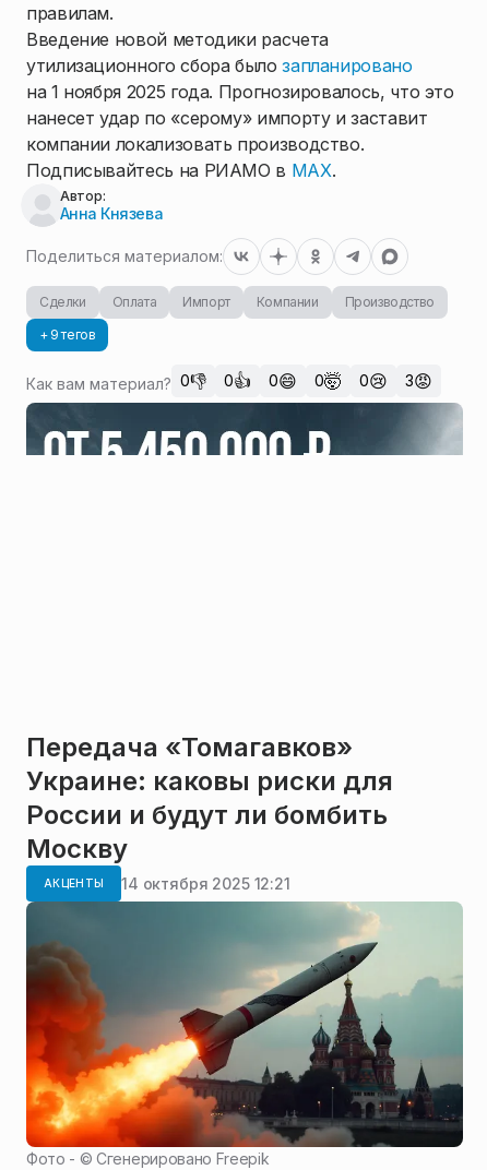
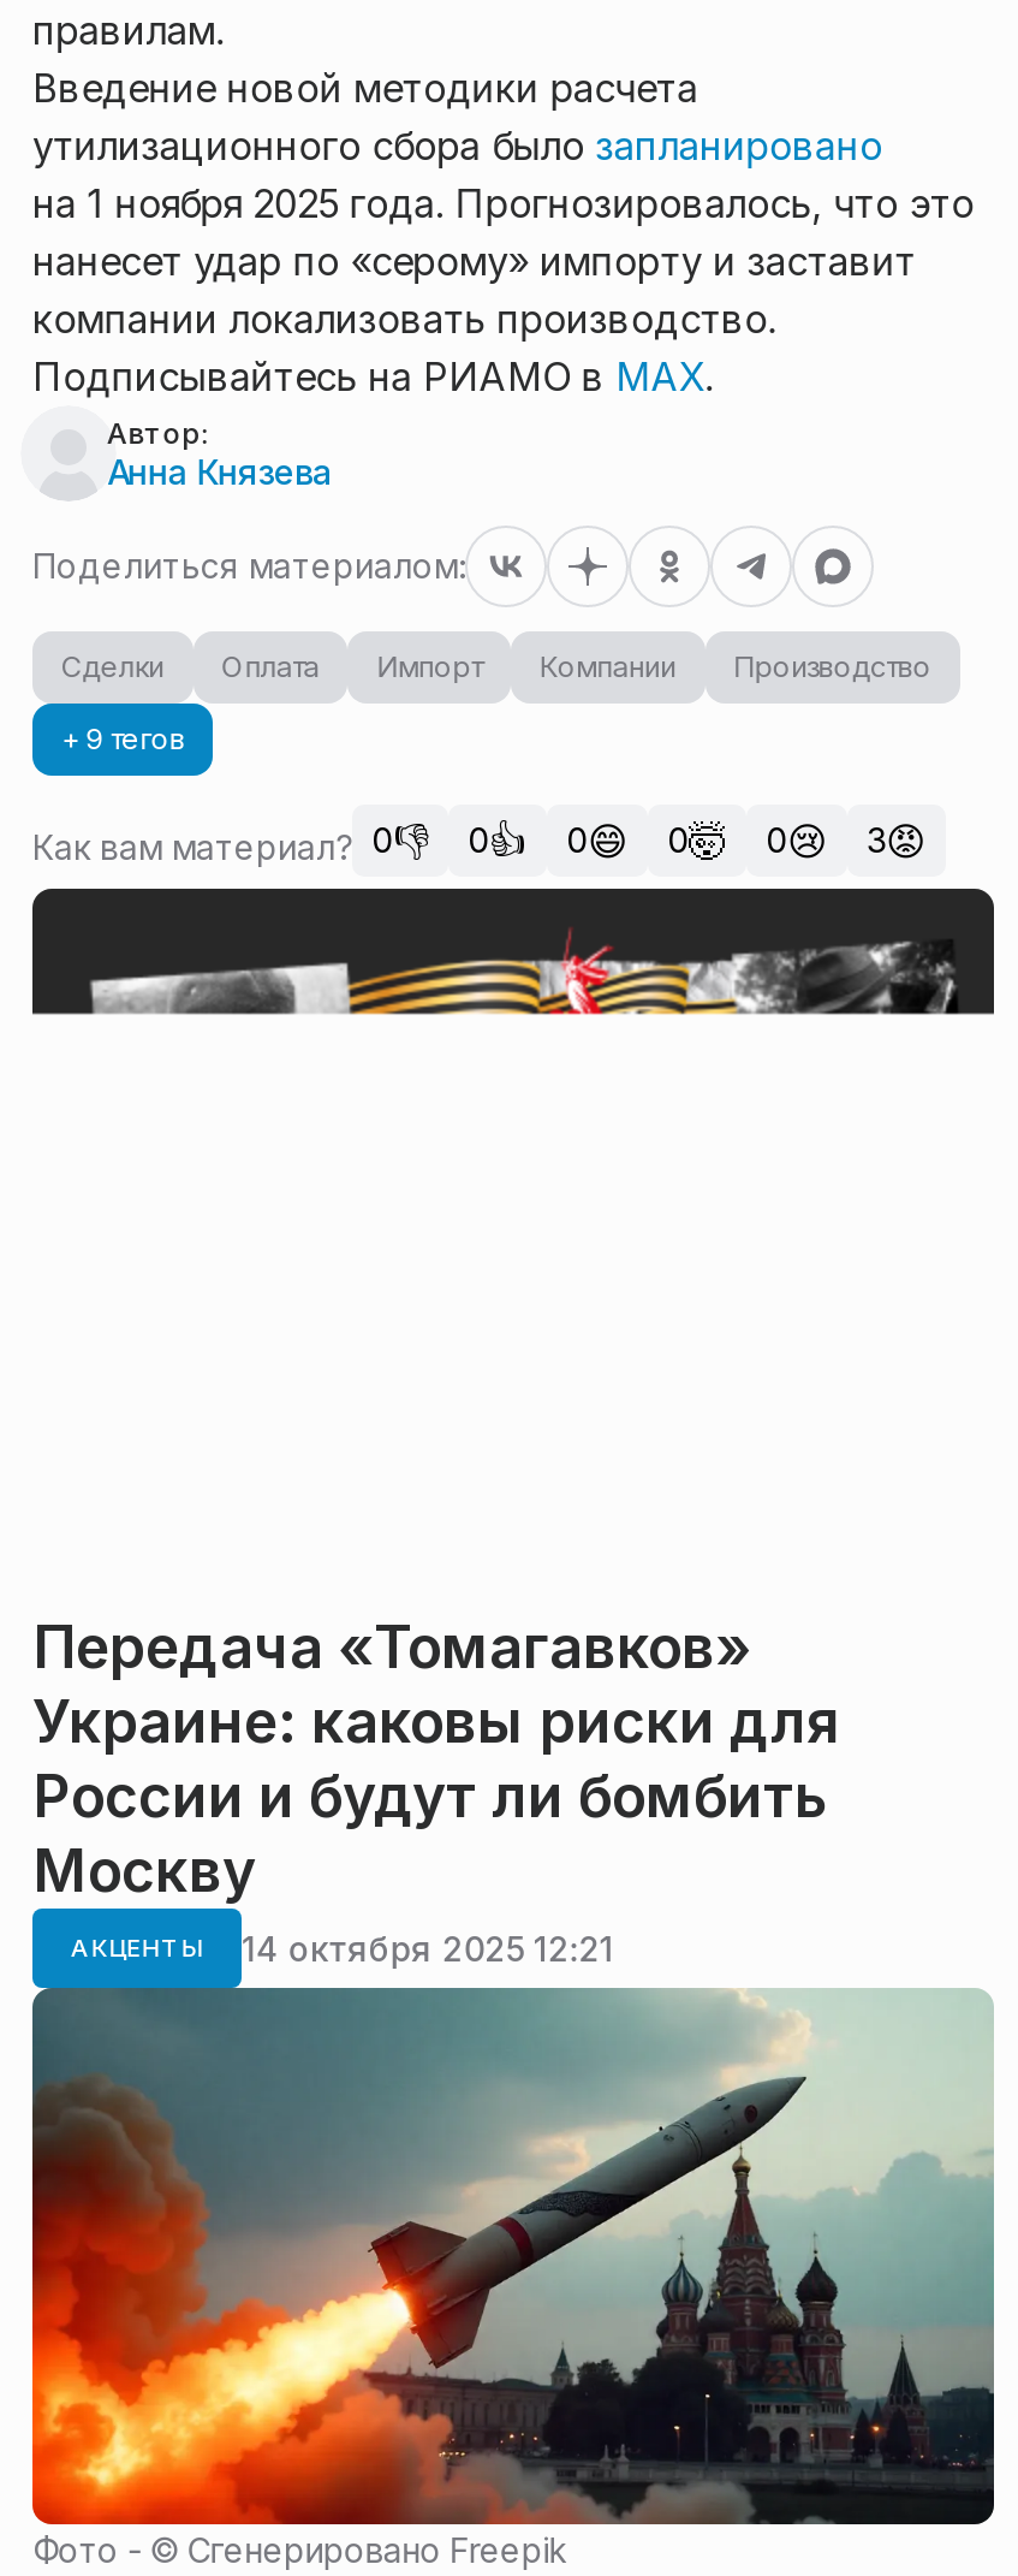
[26,403,463,461] [image] -> [30,888,996,1017] [image]

